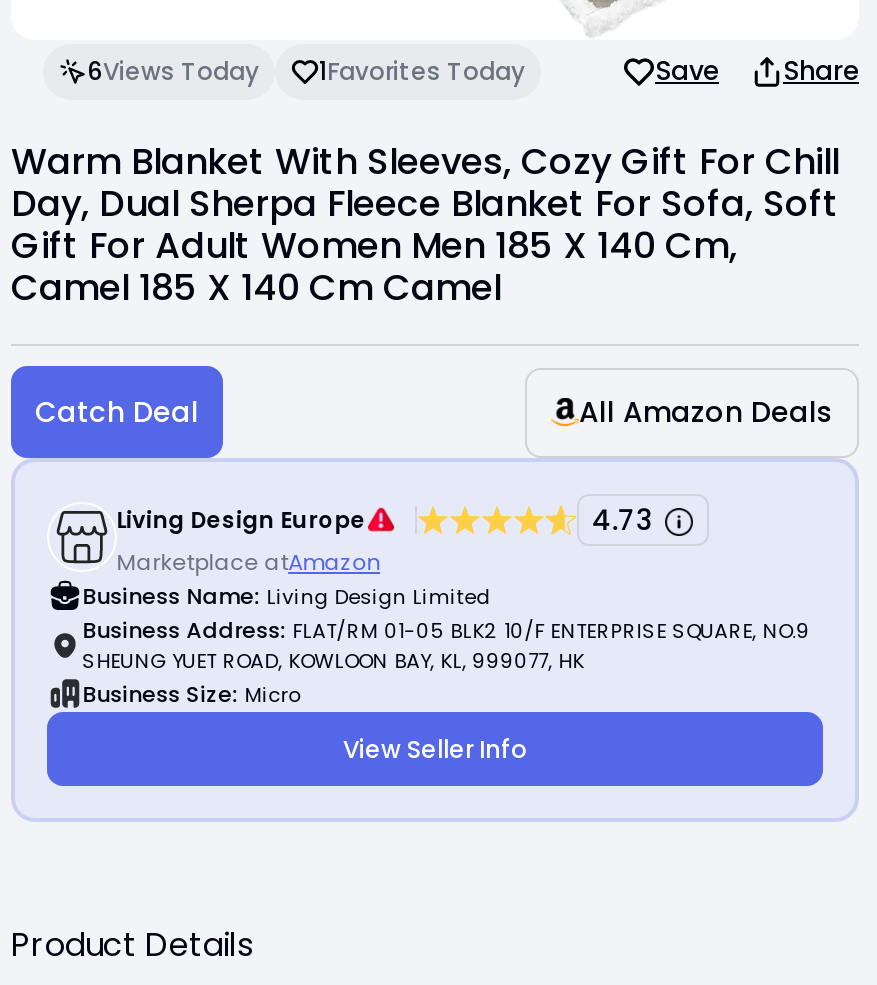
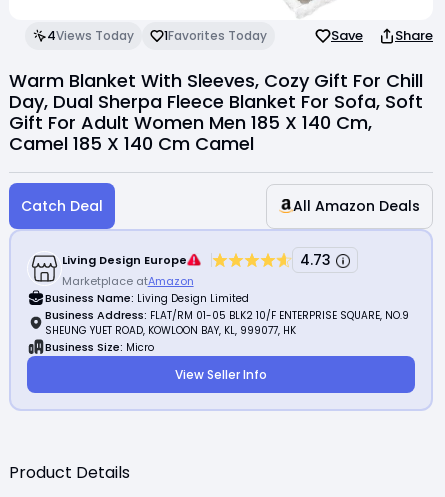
[87,54,259,88] 6Views Today -> [47,27,134,44] 4Views Today

